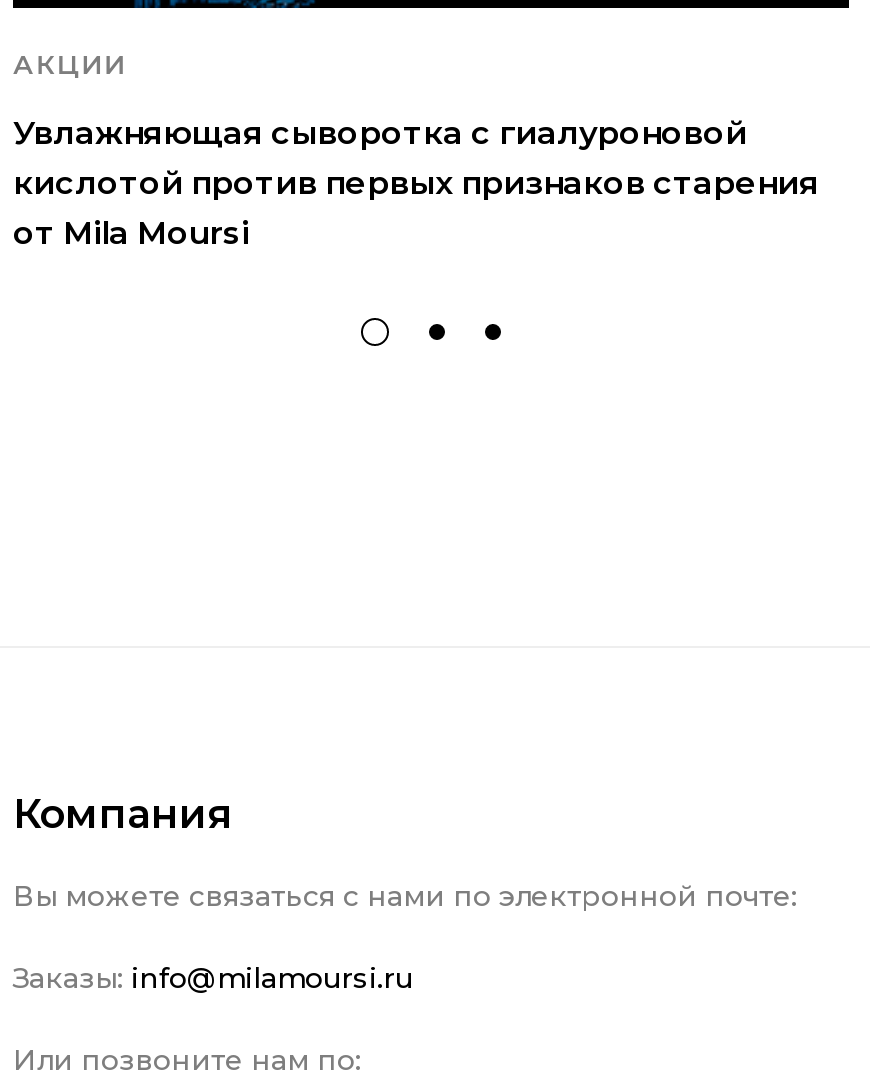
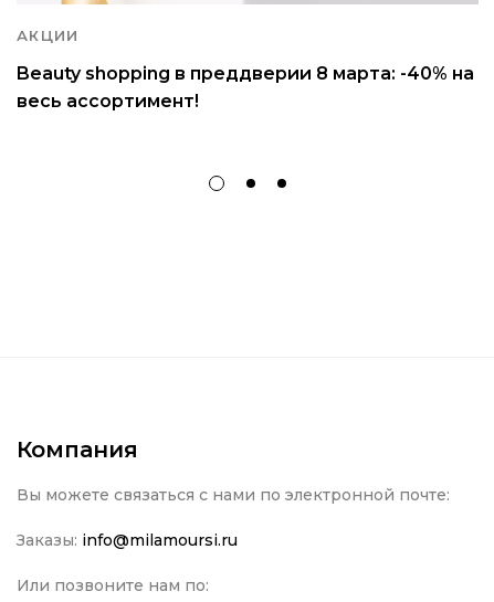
[13,115,819,253] Увлажняющая сыворотка с гиалуроновой | кислотой против первых признаков старения | от Mila Moursi -> [17,63,474,112] Beauty shopping в преддверии 8 марта: -40% на | весь ассортимент!

